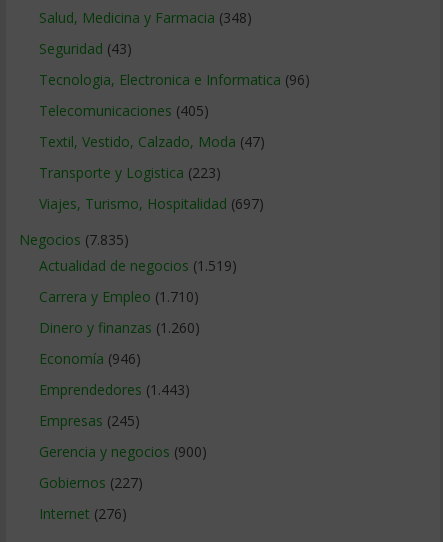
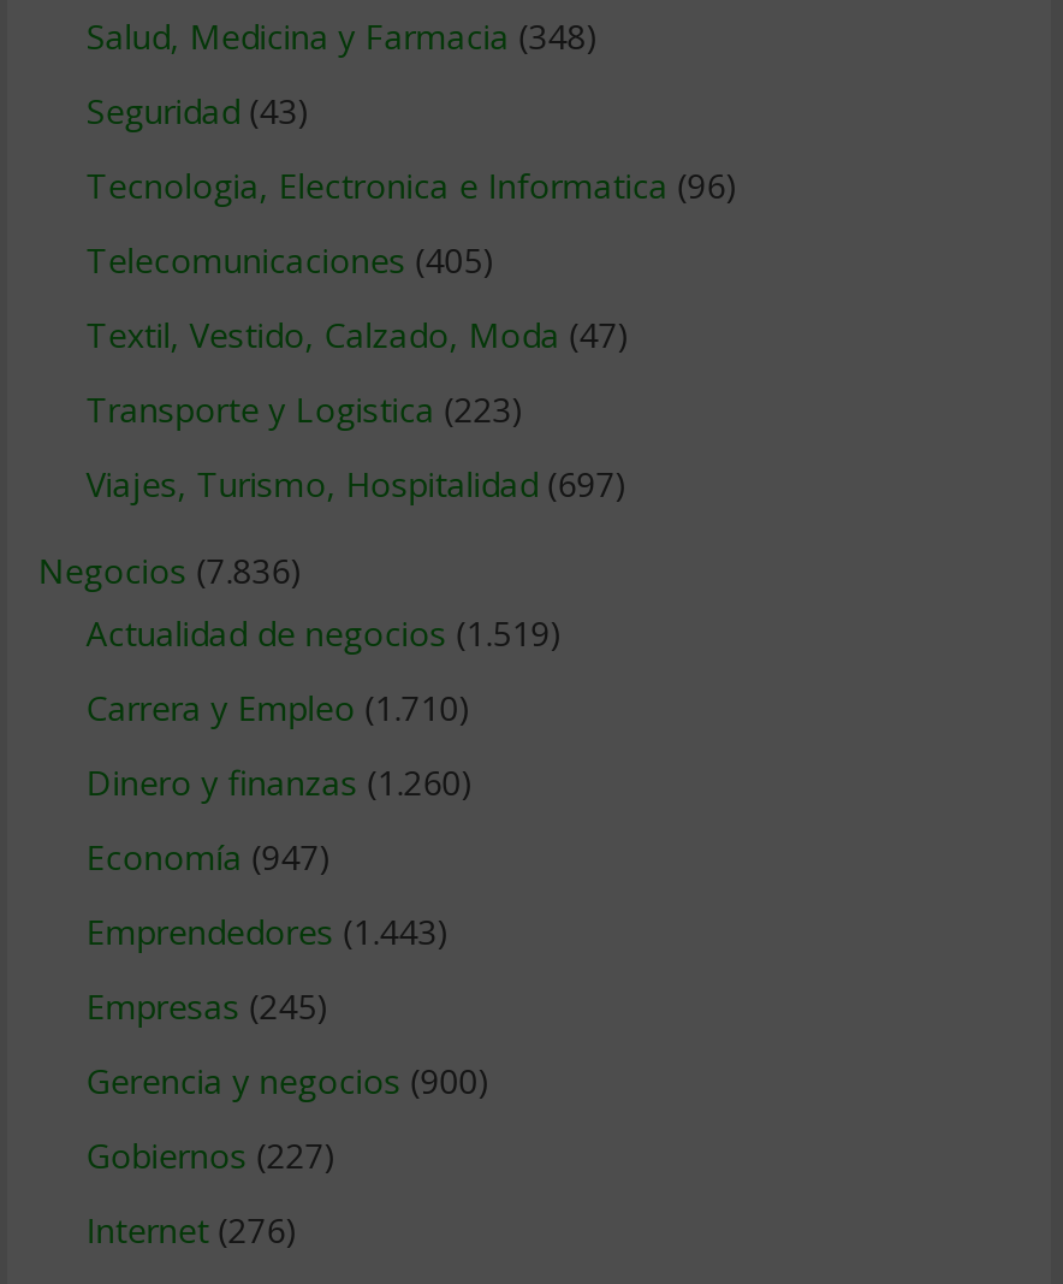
[19,230,129,249] Negocios (7.835) -> [38,548,303,594] Negocios (7.836)
[39,349,141,368] Economía (946) -> [86,834,331,880] Economía (947)

